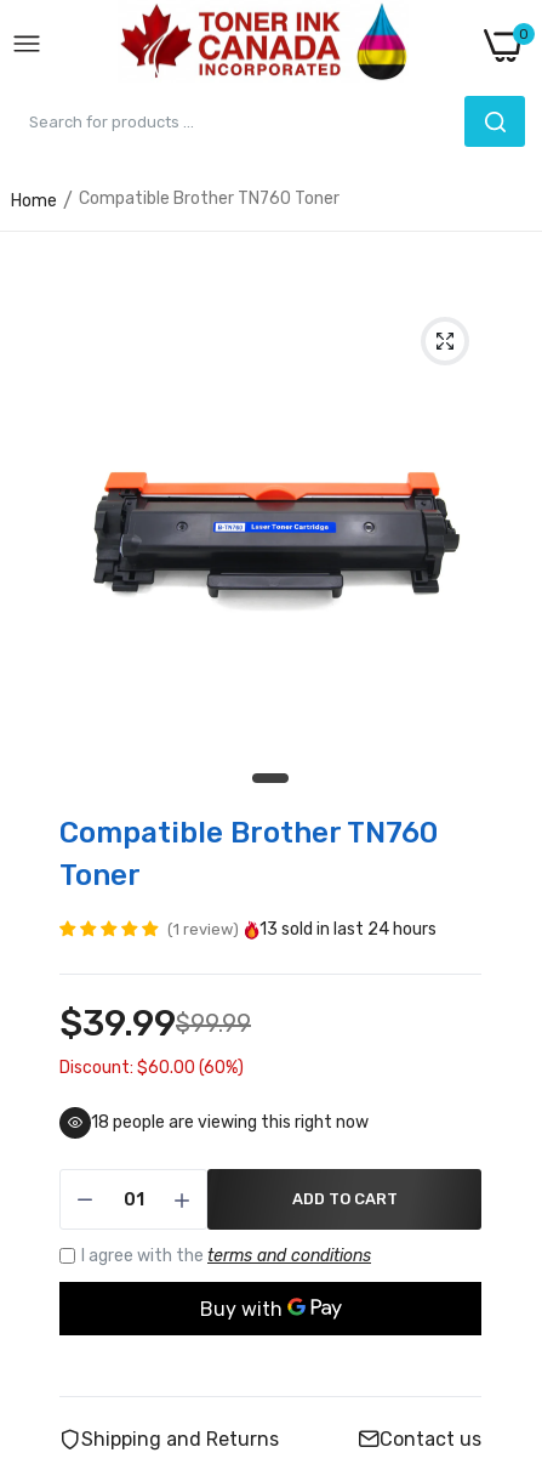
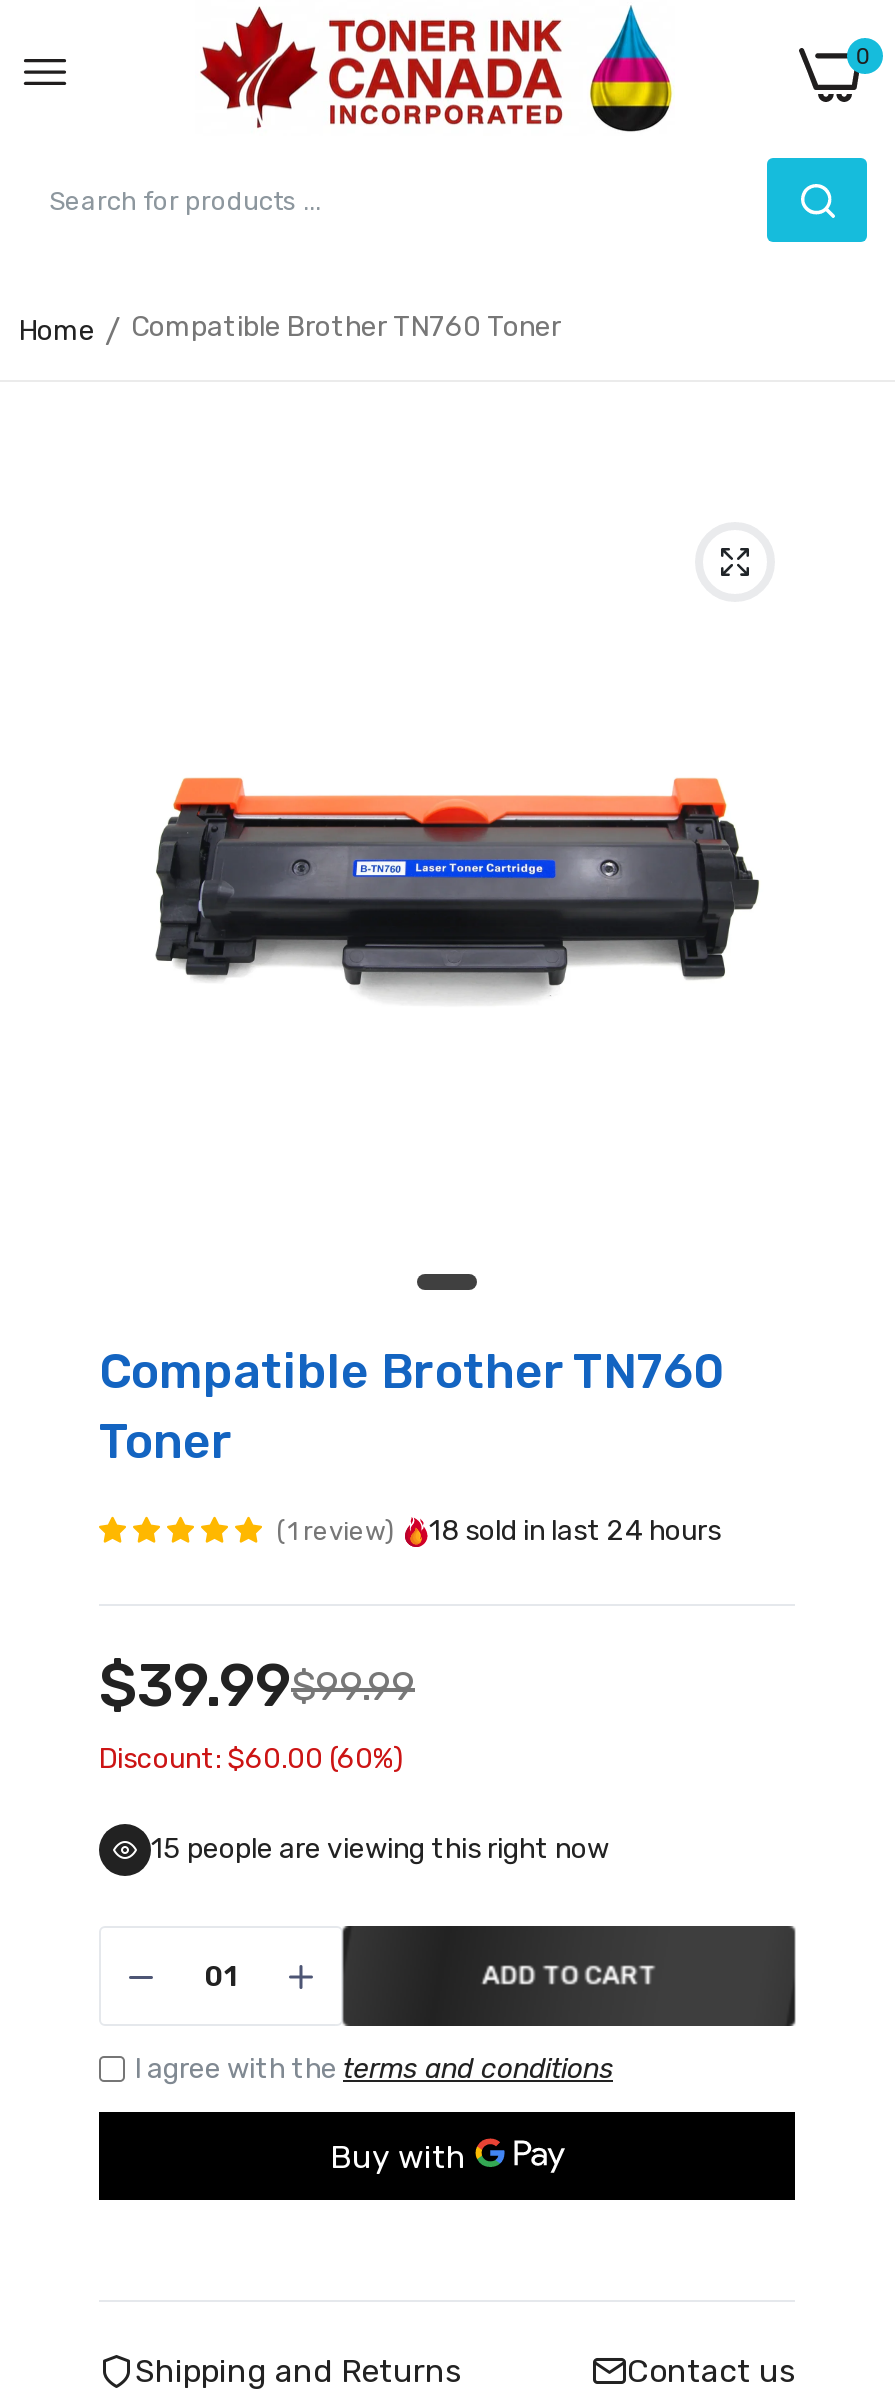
[259,919,437,940] 13 sold in last 24 hours -> [429,1514,721,1548] 18 sold in last 24 hours
[91,1112,369,1133] 18 people are viewing this right now -> [151,1832,609,1866] 15 people are viewing this right now

